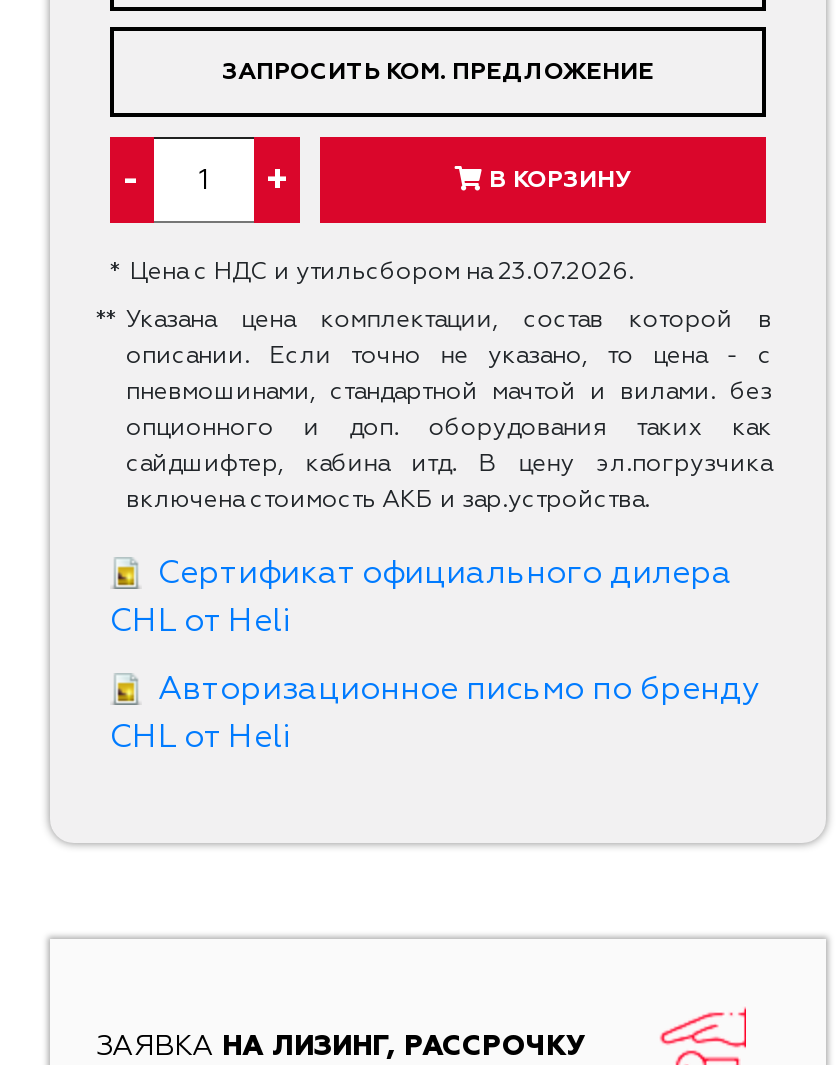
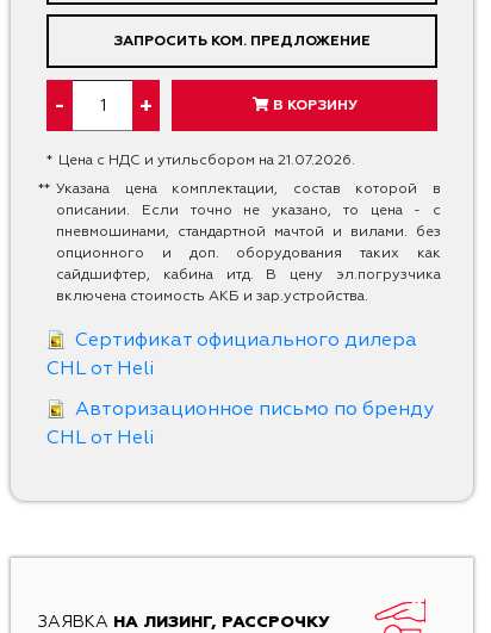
[110,261,634,285] * Цена с НДС и утильсбором на 23.07.2026. -> [46,154,355,168] * Цена с НДС и утильсбором на 21.07.2026.

